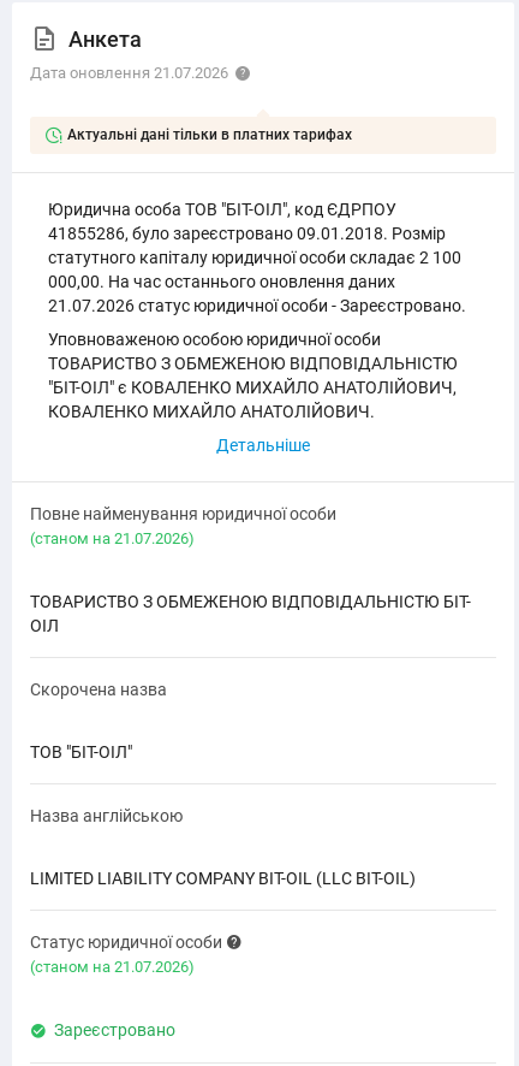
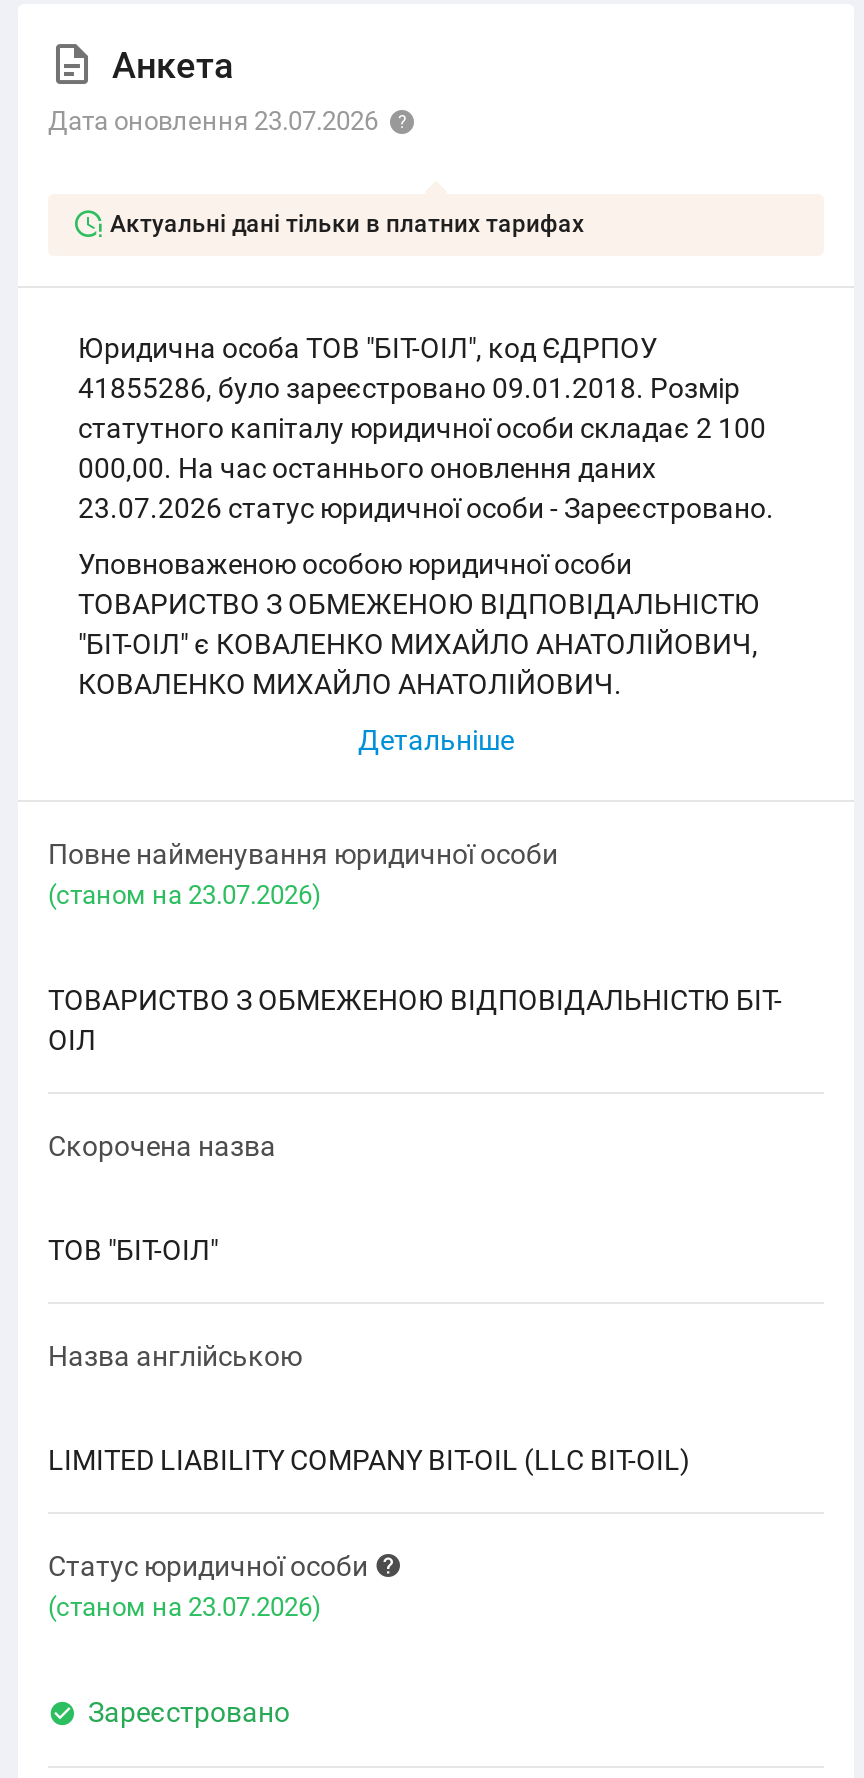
[30,64,228,82] Дата оновлення 21.07.2026 -> [48,106,378,136] Дата оновлення 23.07.2026
[48,296,466,315] 21.07.2026 статус юридичної особи - Зареєстровано. -> [78,492,774,524] 23.07.2026 статус юридичної особи - Зареєстровано.
[30,530,195,548] (cтаном на 21.07.2026) -> [48,880,322,910] (cтаном на 23.07.2026)
[30,958,195,976] (cтаном на 21.07.2026) -> [48,1592,322,1622] (cтаном на 23.07.2026)

